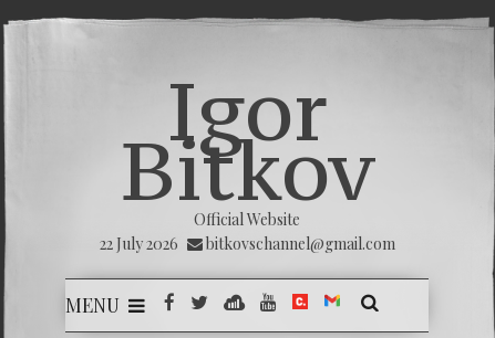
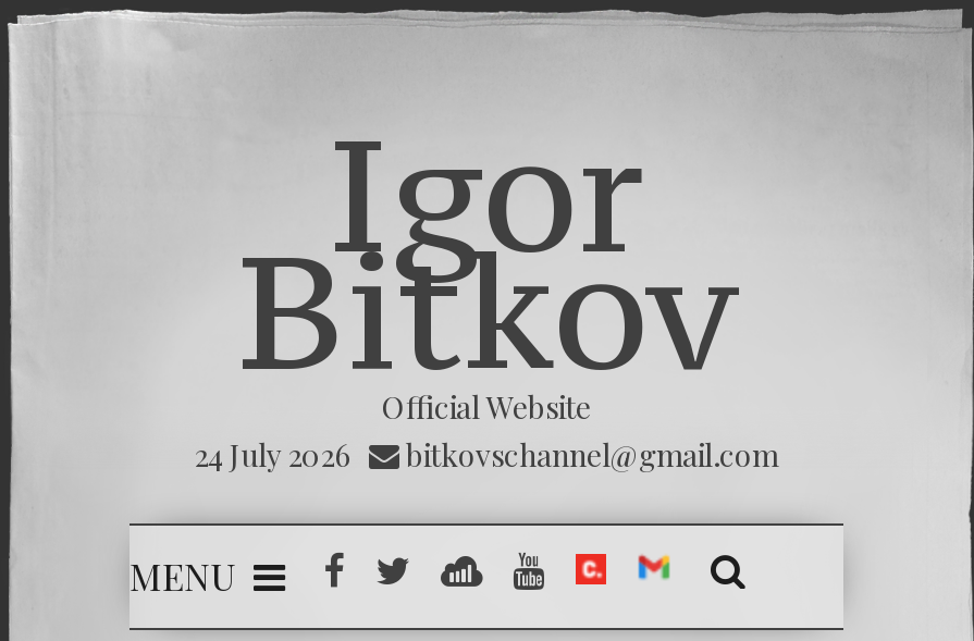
[99,233,395,254] 22 July 2026 bitkovschannel@gmail.com -> [195,434,778,476] 24 July 2026 bitkovschannel@gmail.com

